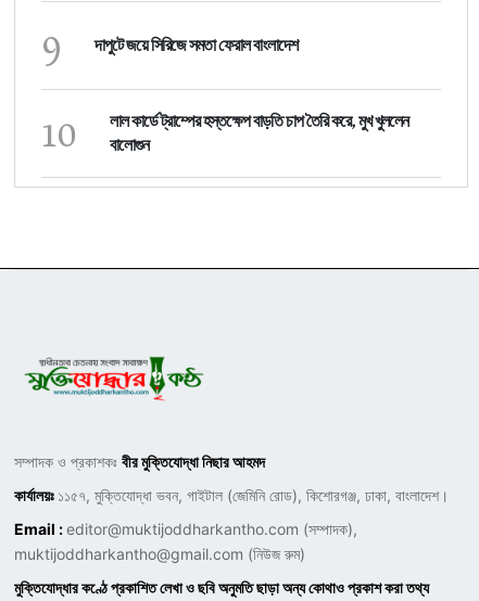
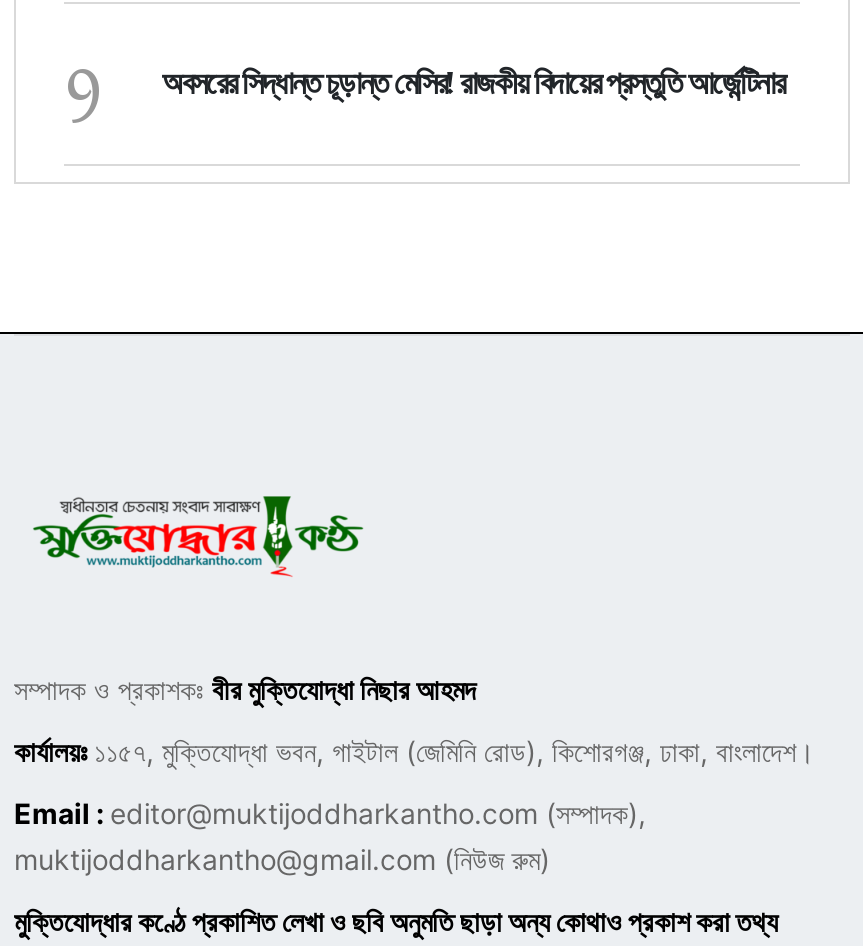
[41,33,408,159] দাপুটে জয়ে সিরিজে সমতা ফেরাল বাংলাদেশ | 10 | লাল কার্ডে ট্রাম্পের হস্তক্ষেপ বাড়তি চাপ তৈরি করে, মুখ খুললেন | বালোগুন -> [162,61,784,103] অবসরের সিদ্ধান্ত চূড়ান্ত মেসির! রাজকীয় বিদায়ের প্রস্তুতি আর্জেন্টিনার

